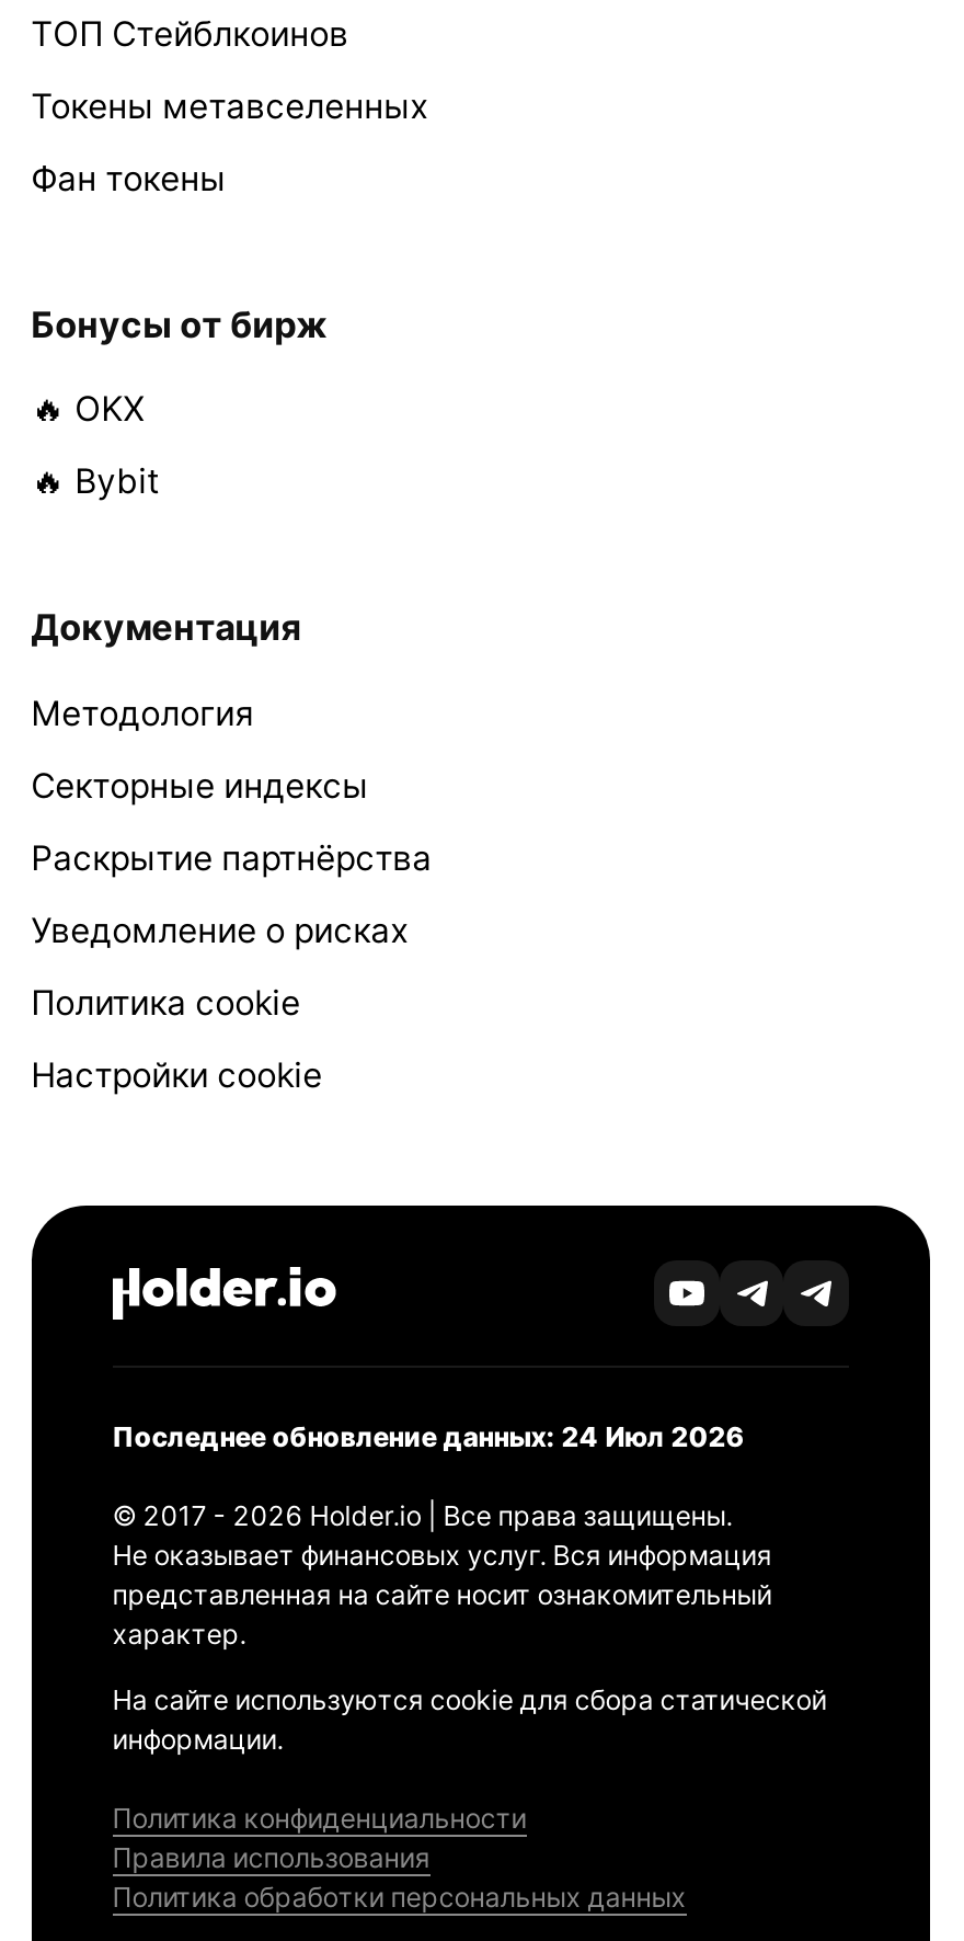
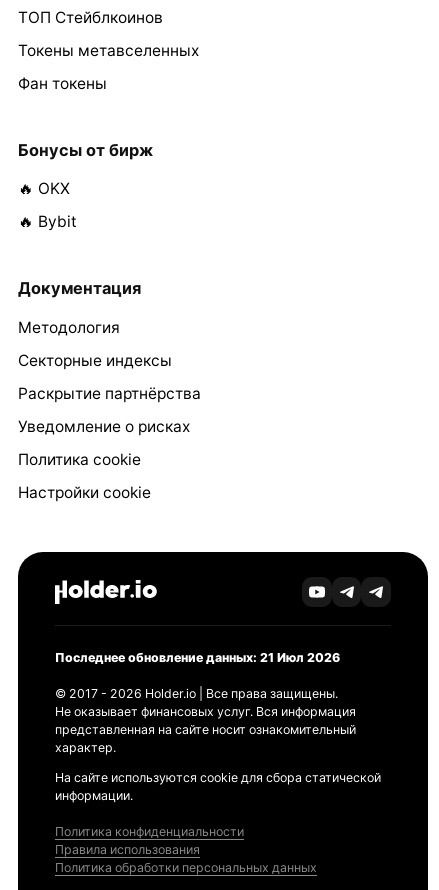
[112,1420,743,1453] Последнее обновление данных: 24 Июл 2026 -> [55,650,340,665] Последнее обновление данных: 21 Июл 2026

